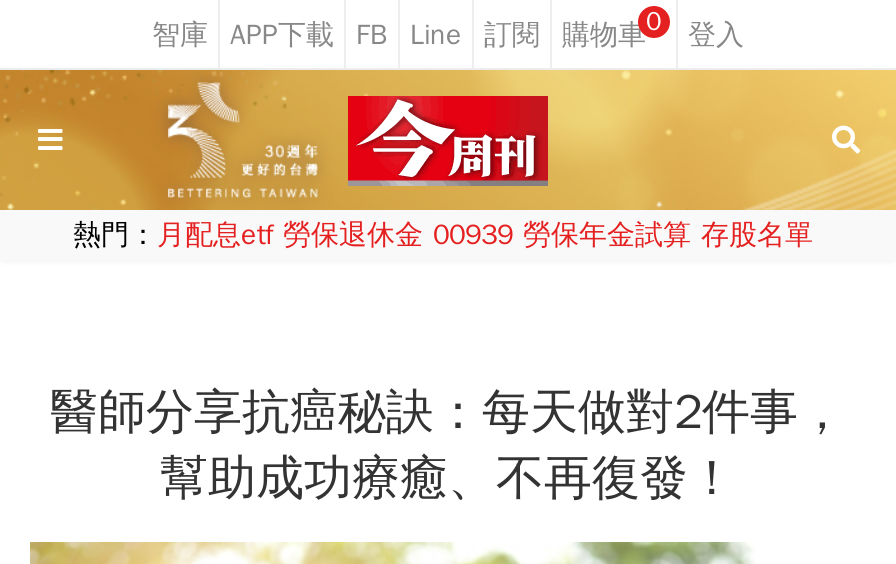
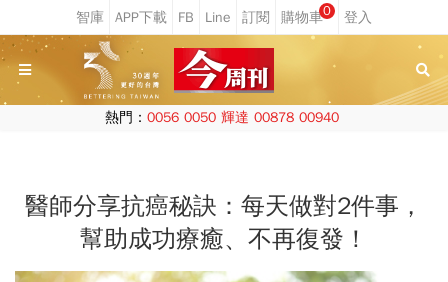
[73,218,813,252] 熱門：月配息etf 勞保退休金 00939 勞保年金試算 存股名單 -> [104,109,338,126] 熱門：0056 0050 輝達 00878 00940

